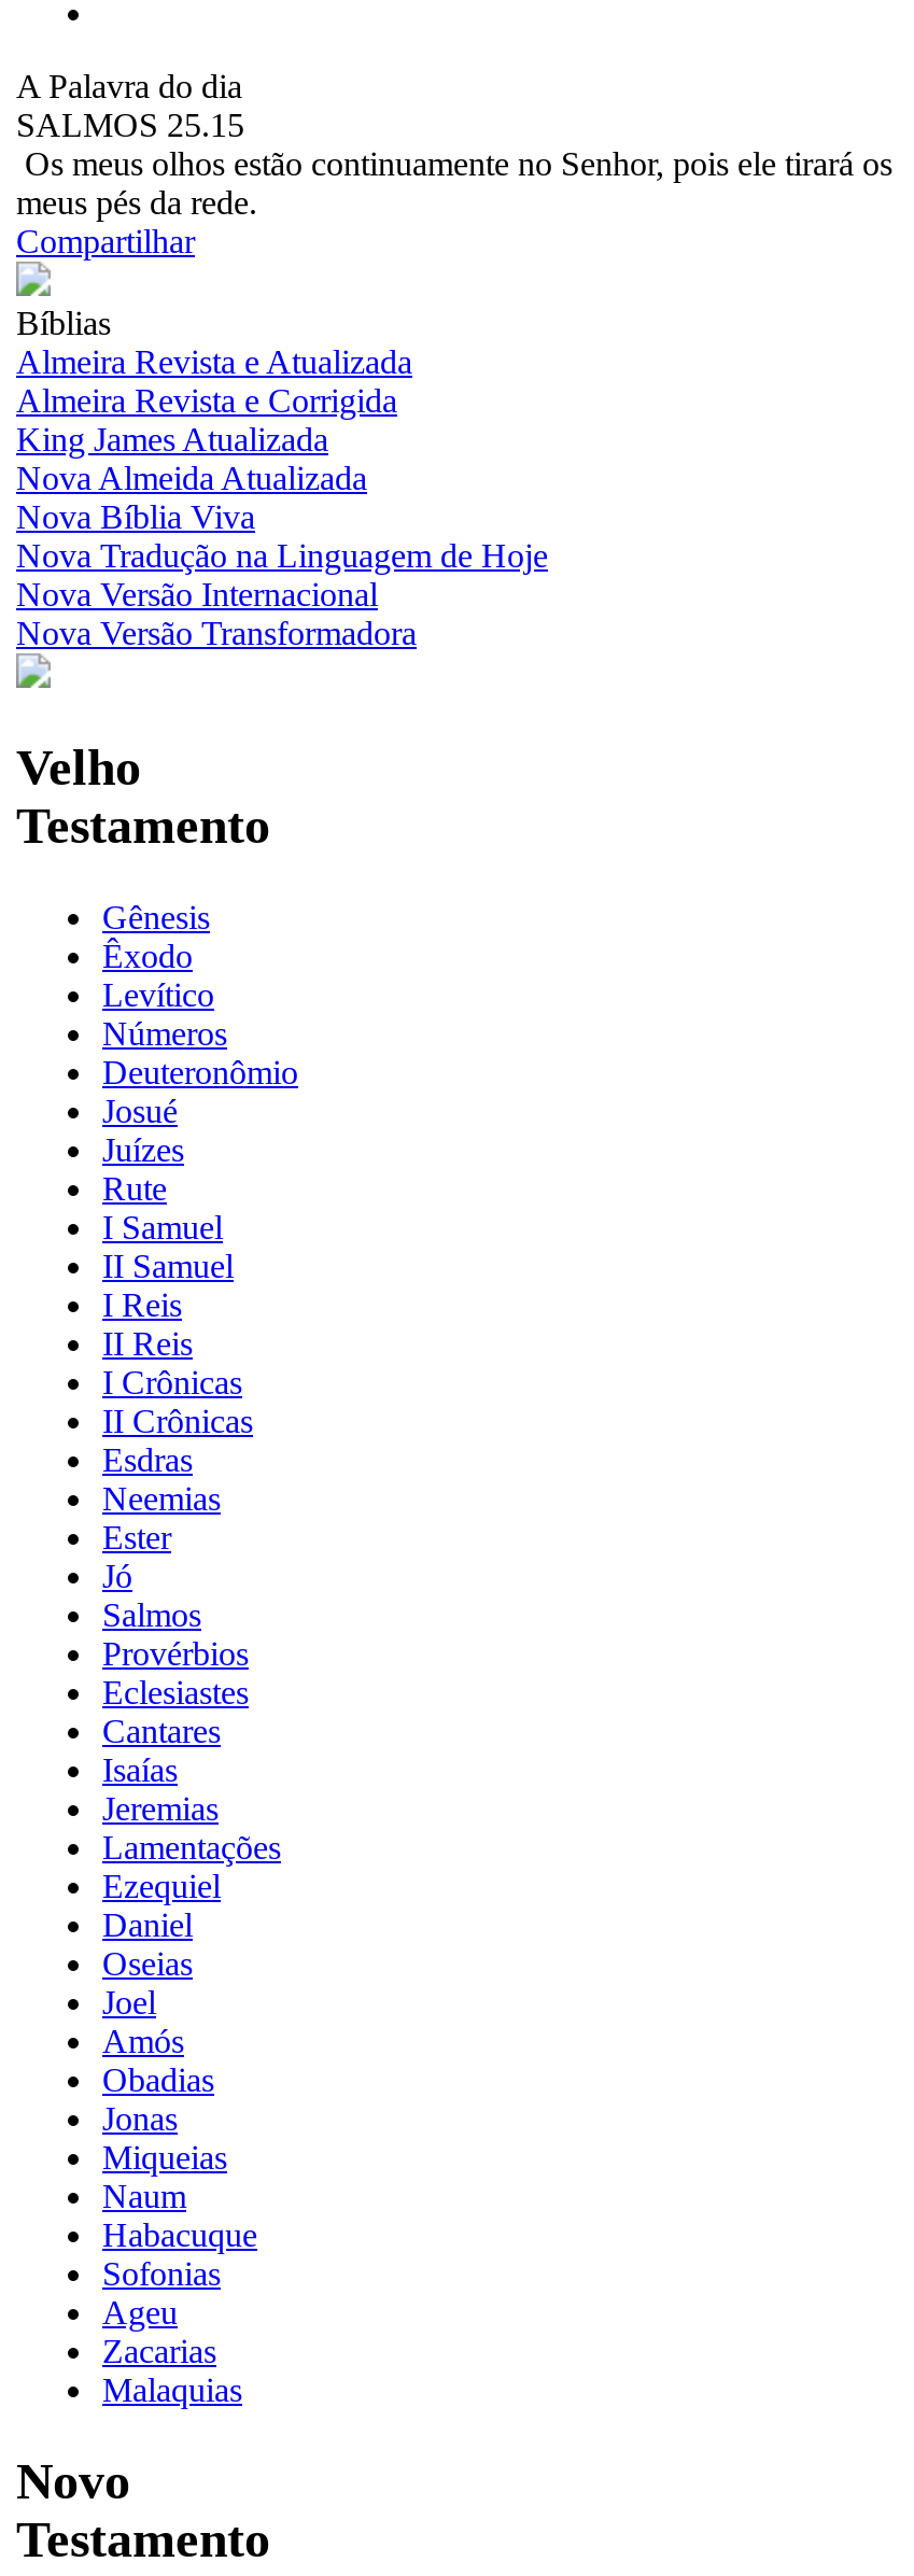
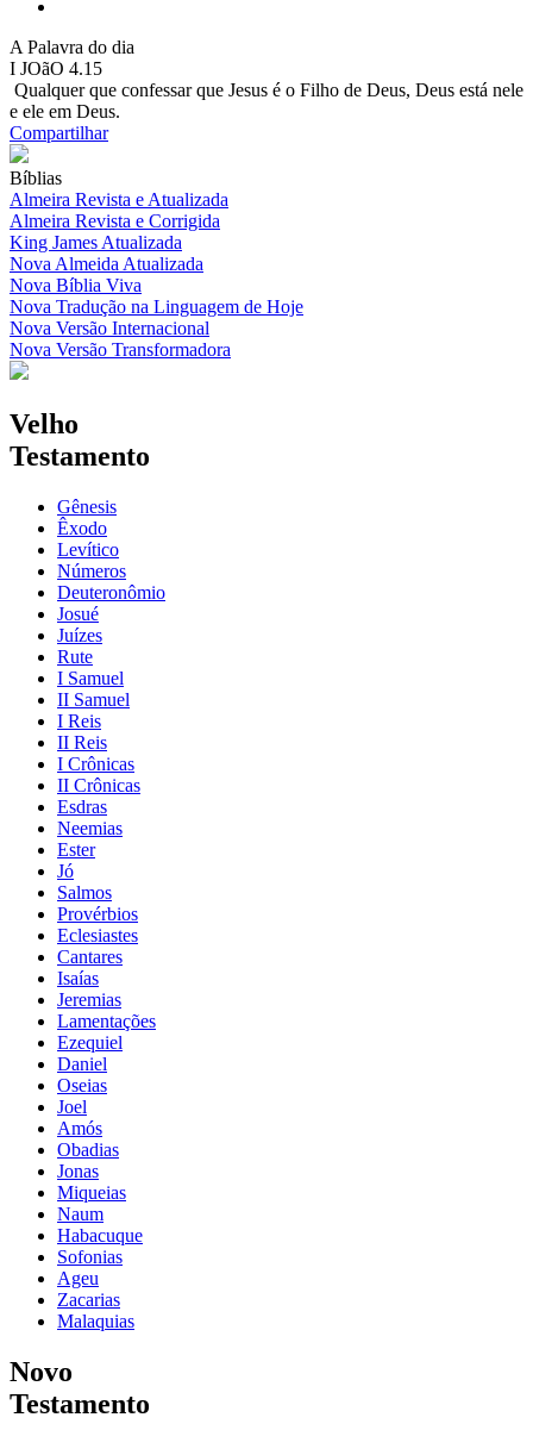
[16,107,892,221] SALMOS 25.15 | Os meus olhos estão continuamente no Senhor, pois ele tirará os | meus pés da rede. -> [10,58,523,121] I JOãO 4.15 | Qualquer que confessar que Jesus é o Filho de Deus, Deus está nele | e ele em Deus.

